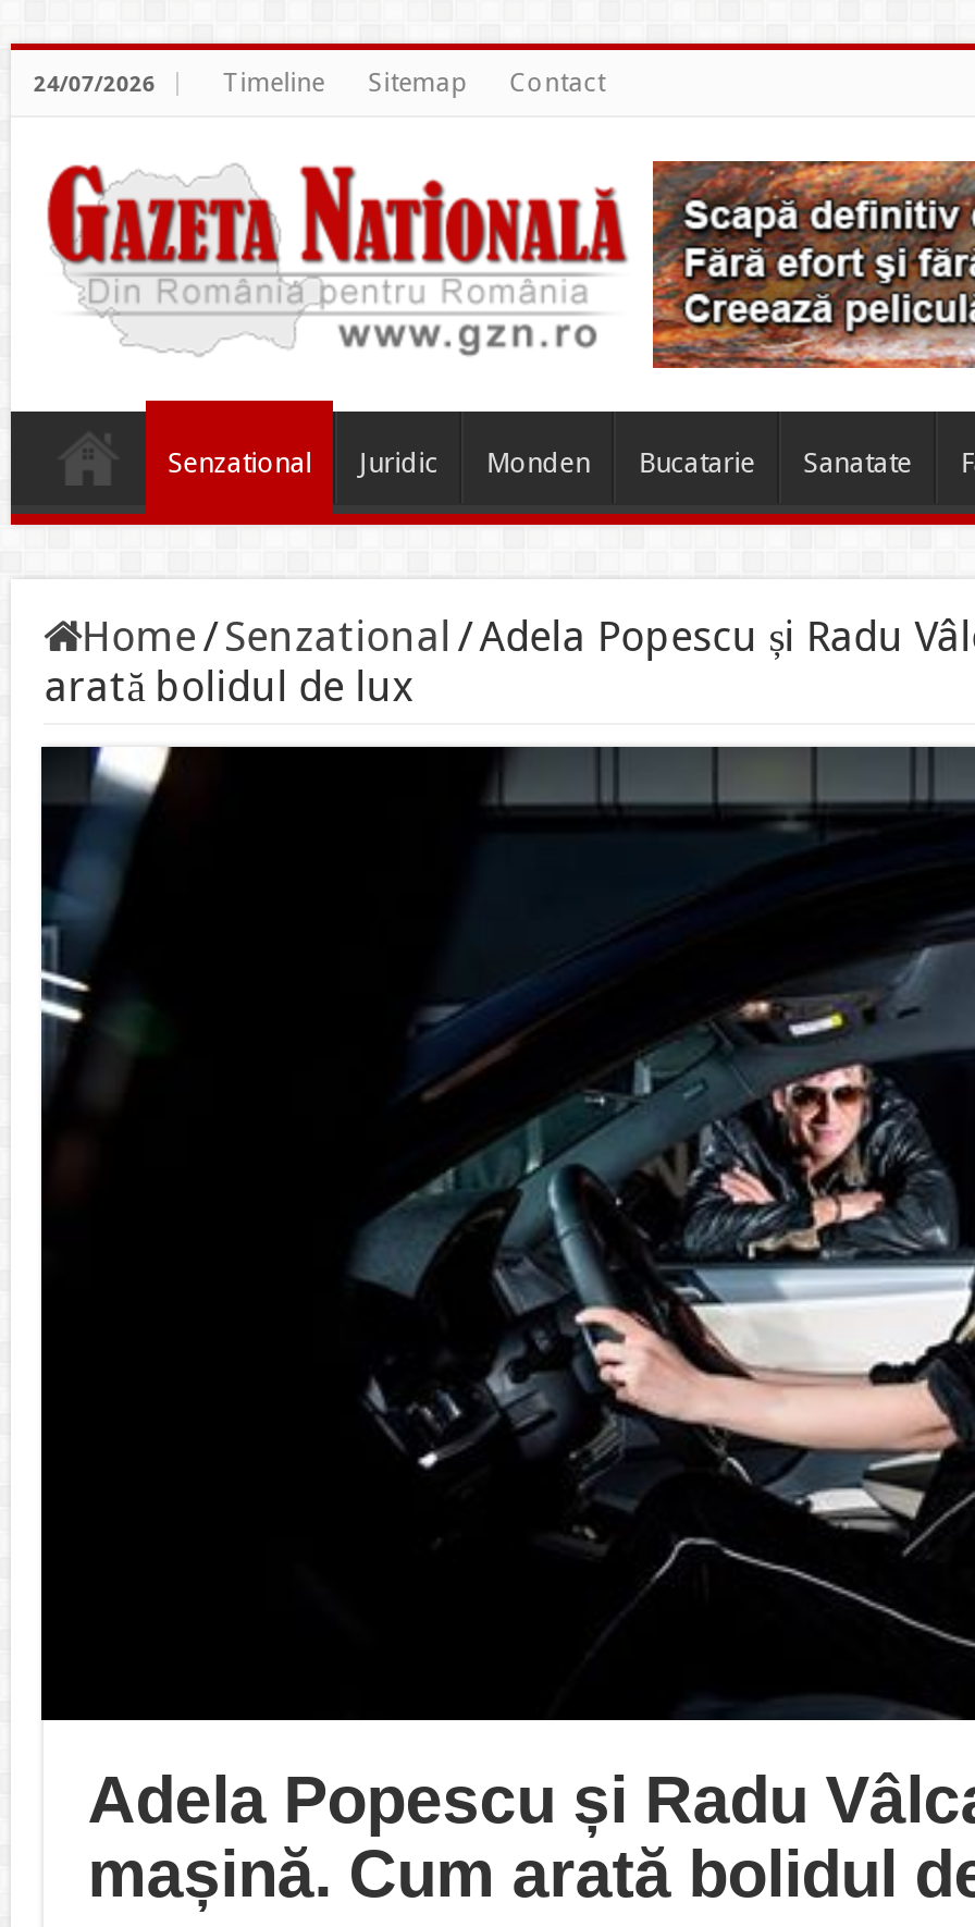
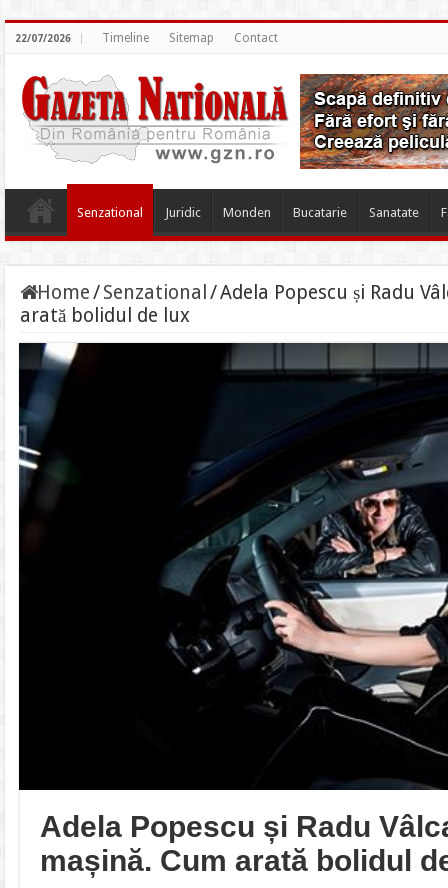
[33,72,155,96] 24/07/2026 -> [15,33,71,44] 22/07/2026

